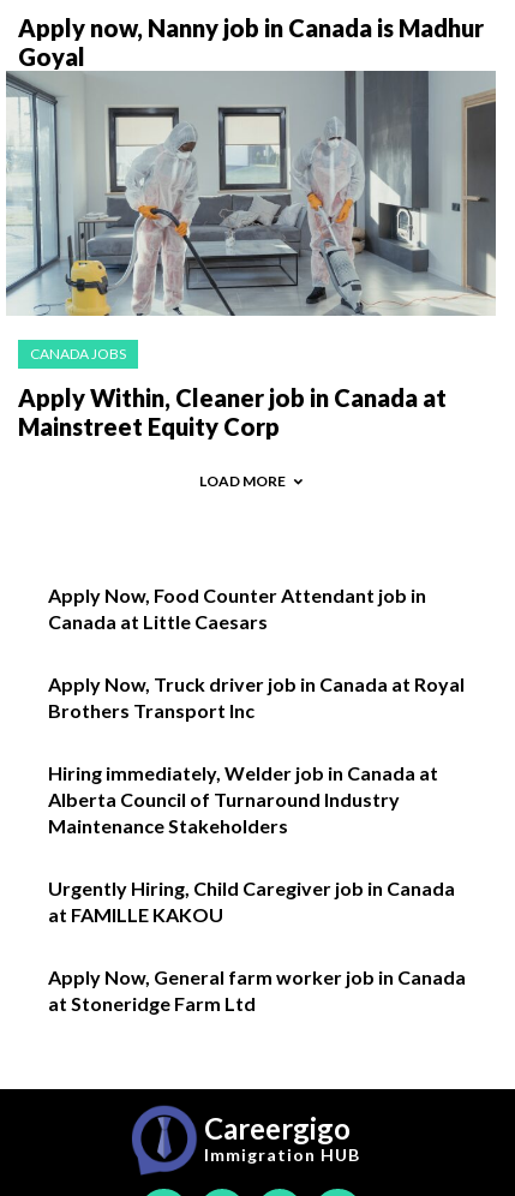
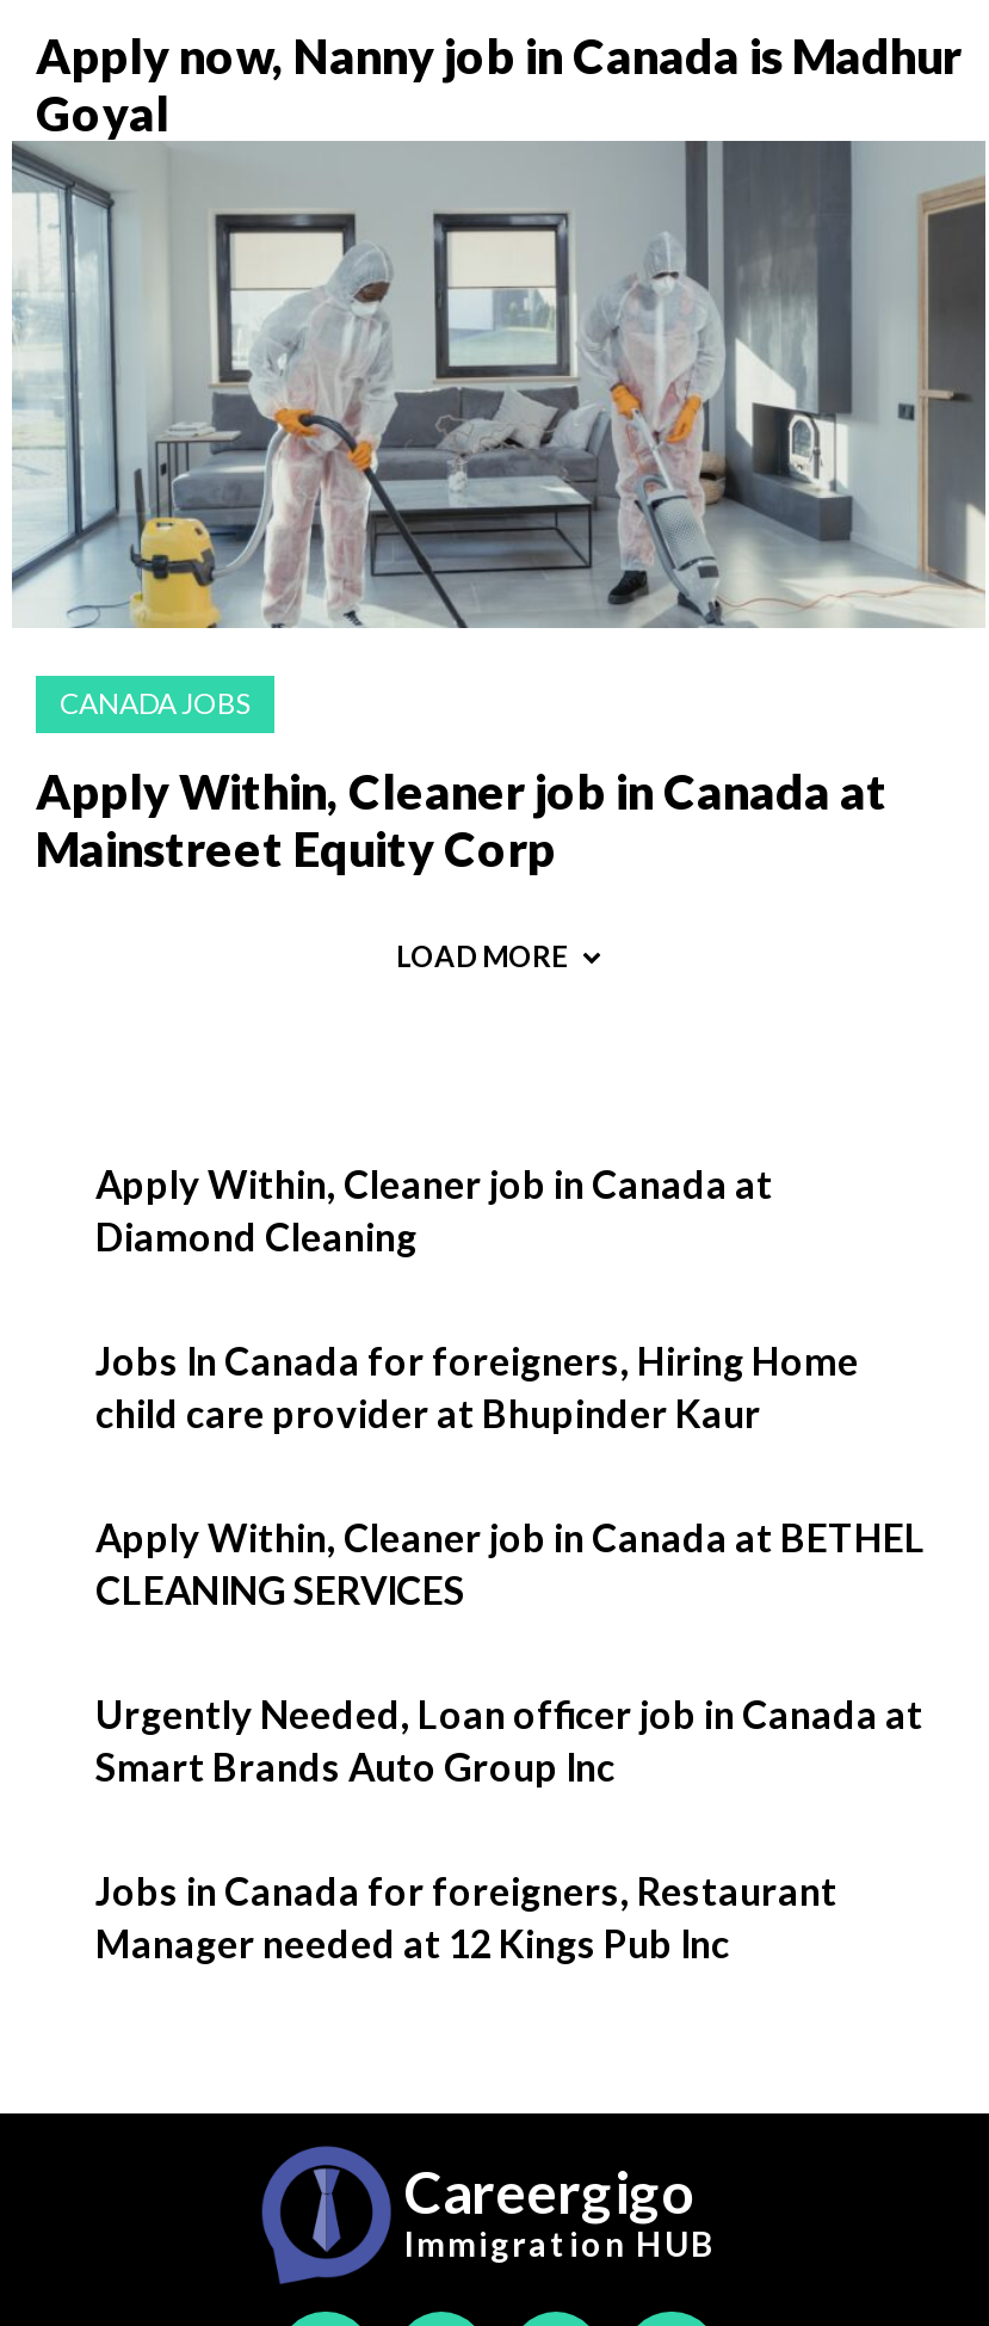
[48,584,426,633] Apply Now, Food Counter Attendant job in | Canada at Little Caesars -> [95,1162,773,1259] Apply Within, Cleaner job in Canada at | Diamond Cleaning
[48,673,465,722] Apply Now, Truck driver job in Canada at Royal | Brothers Transport Inc -> [95,1338,859,1436] Jobs In Canada for foreigners, Hiring Home | child care provider at Bhupinder Kaur
[48,762,438,837] Hiring immediately, Welder job in Canada at | Alberta Council of Turnaround Industry | Maintenance Stakeholders -> [95,1515,926,1613] Apply Within, Cleaner job in Canada at BETHEL | CLEANING SERVICES
[48,877,455,926] Urgently Hiring, Child Caregiver job in Canada | at FAMILLE KAKOU -> [95,1692,923,1790] Urgently Needed, Loan officer job in Canada at | Smart Brands Auto Group Inc
[48,966,466,1015] Apply Now, General farm worker job in Canada | at Stoneridge Farm Ltd -> [95,1868,837,1966] Jobs in Canada for foreigners, Restaurant | Manager needed at 12 Kings Pub Inc

